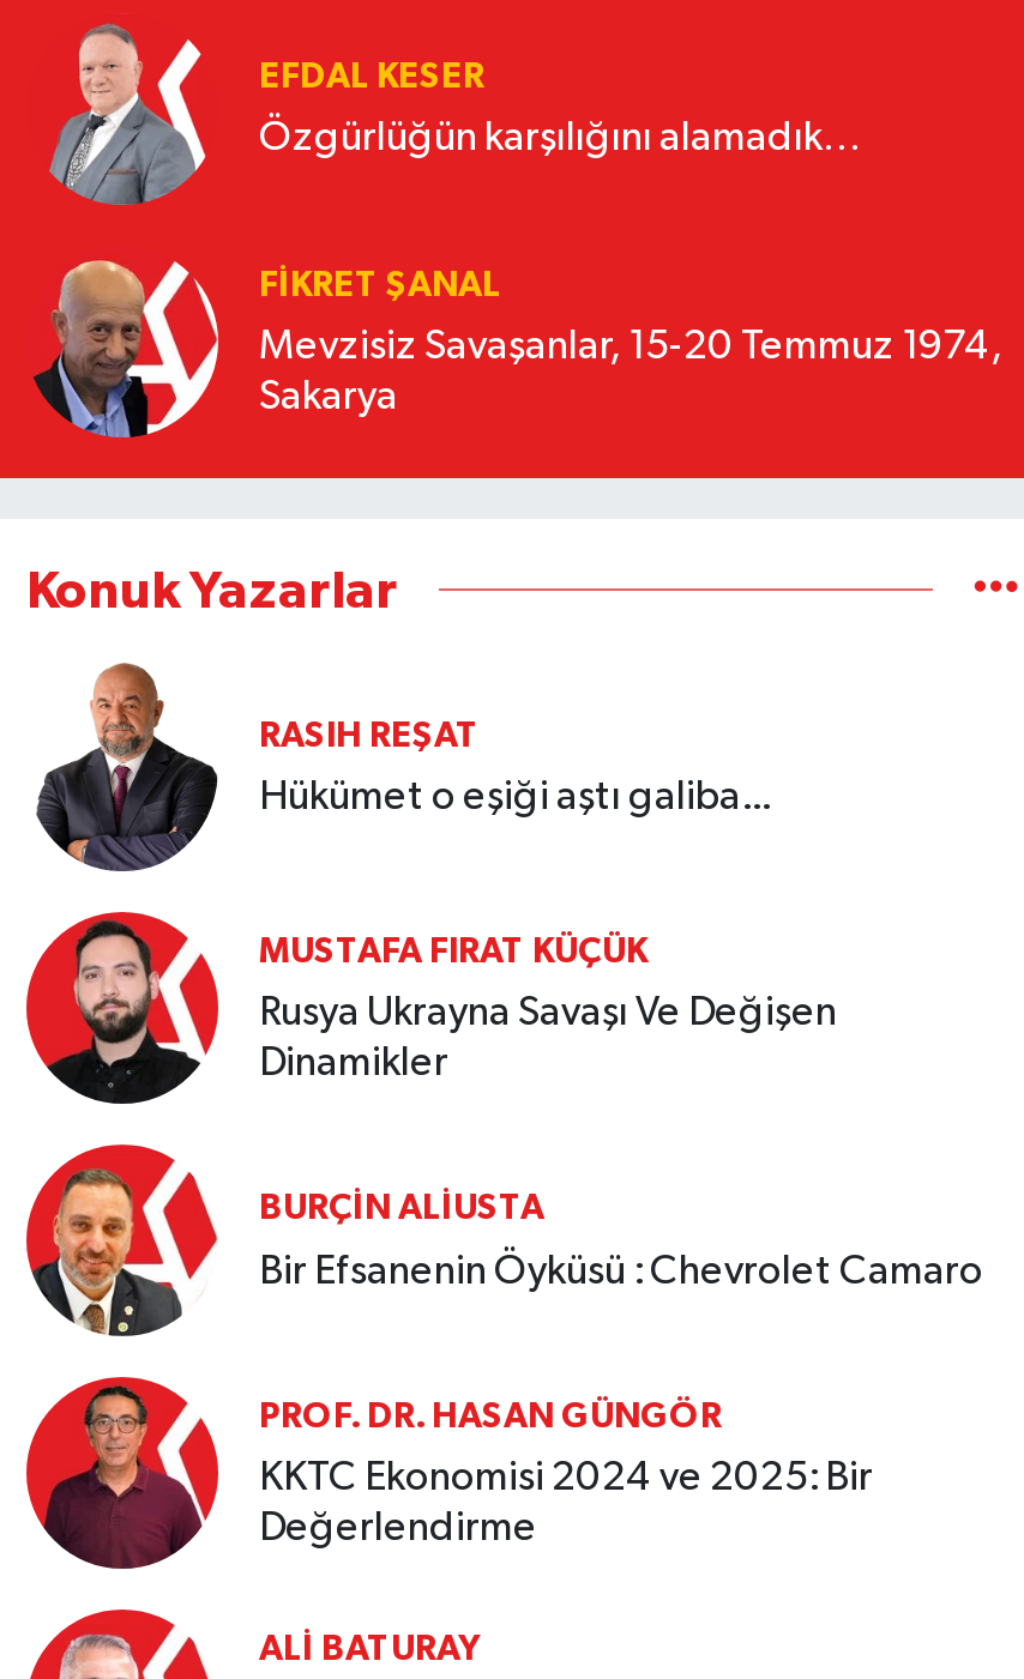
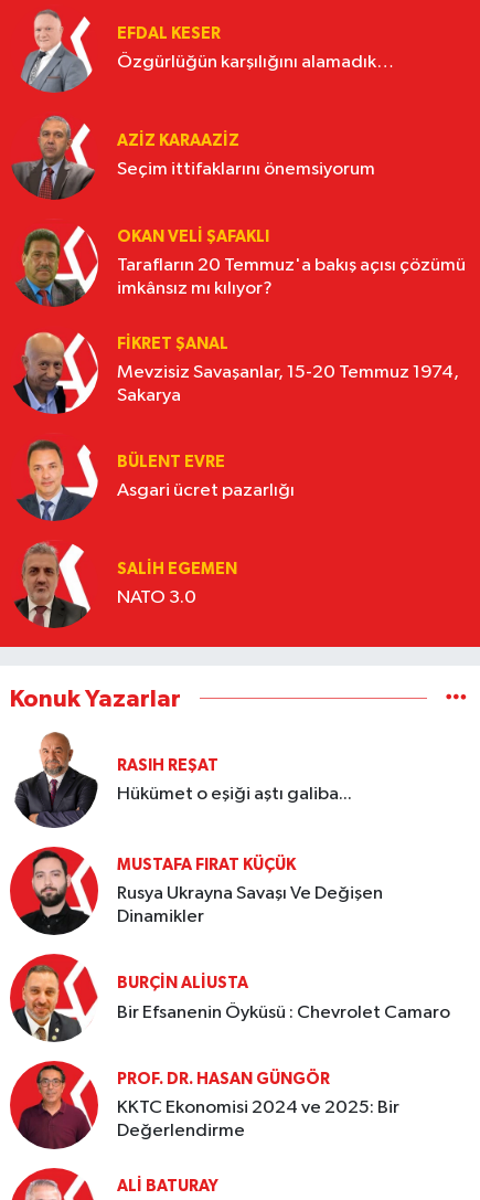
none -> [11,115,375,201] [image] | AZIZ KARAAZIZ | Seçim ittifaklarını önemsiyorum
none -> [15,224,466,307] [image] | OKAN VELI ŞAFAKLI | Tarafların 20 Temmuz'a bakış açısı çözümü | imkânsız mı kılıyor?
none -> [15,438,295,521] [image] | BÜLENT EVRE | Asgari ücret pazarlığı
none -> [18,541,237,629] [image] | SALIH EGEMEN | NATO 3.0

